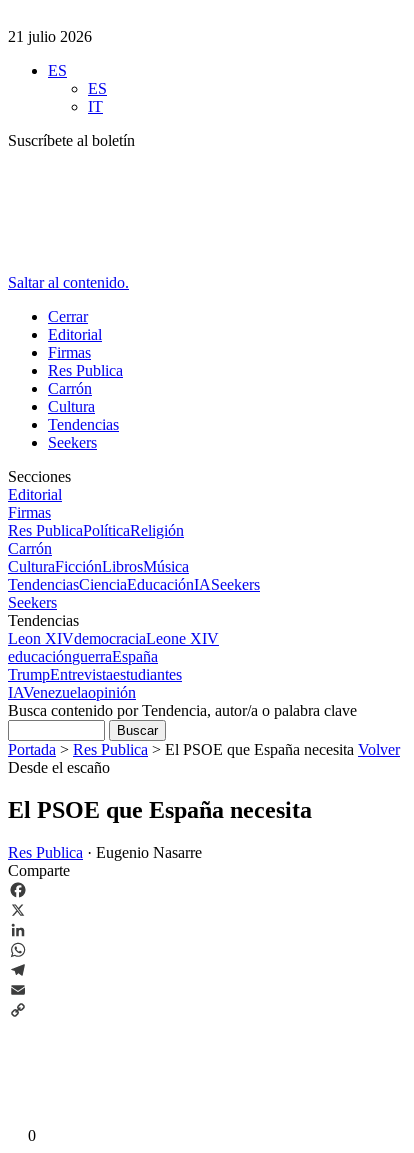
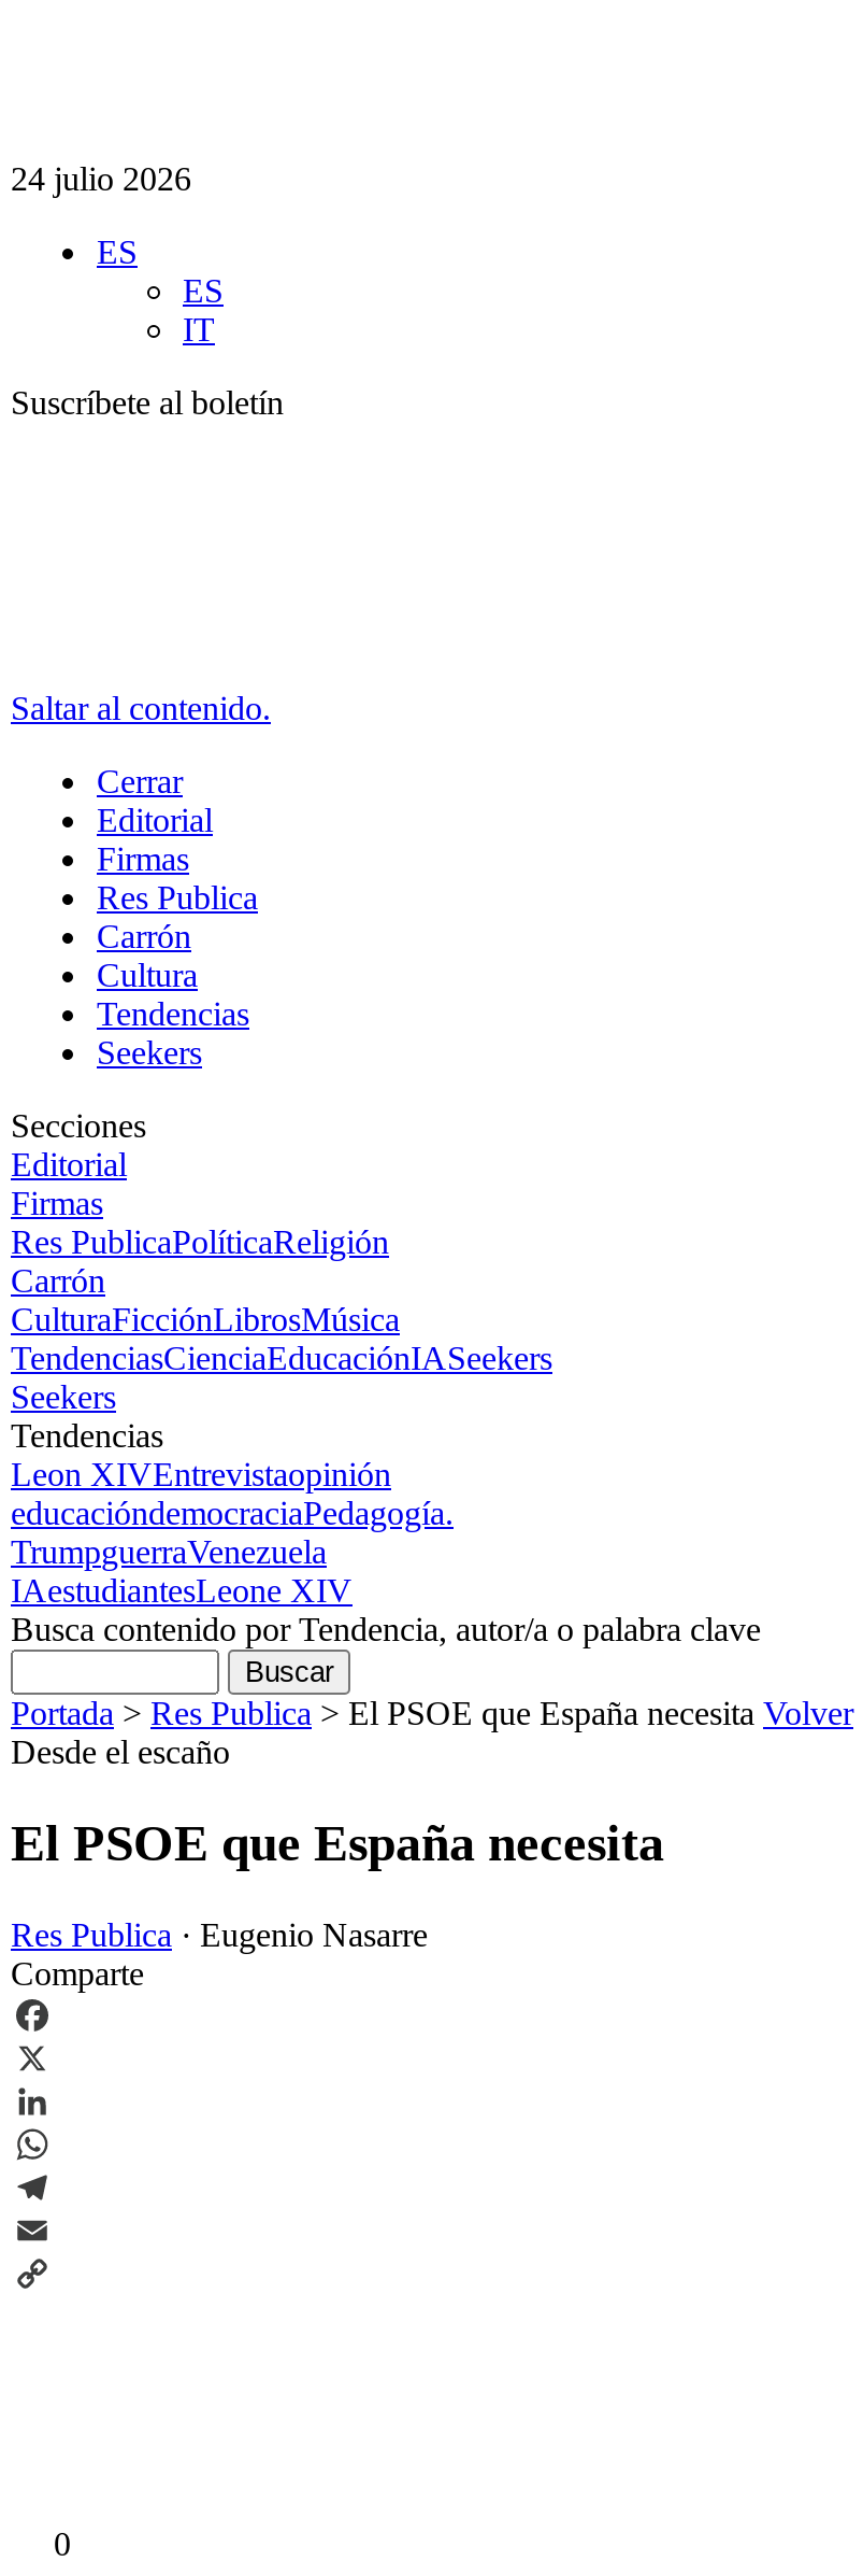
[8,28,92,45] 21 julio 2026 -> [11,160,191,197] 24 julio 2026
[8,630,219,701] Leon XIVdemocraciaLeone XIV | educaciónguerraEspaña | TrumpEntrevistaestudiantes | IAVenezuelaopinión -> [11,1456,454,1608] Leon XIVEntrevistaopinión | educacióndemocraciaPedagogía. | TrumpguerraVenezuela | IAestudiantesLeone XIV

